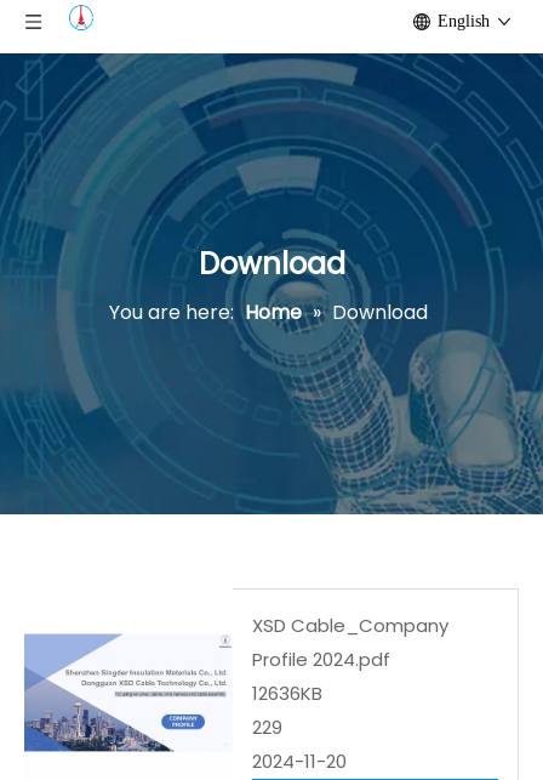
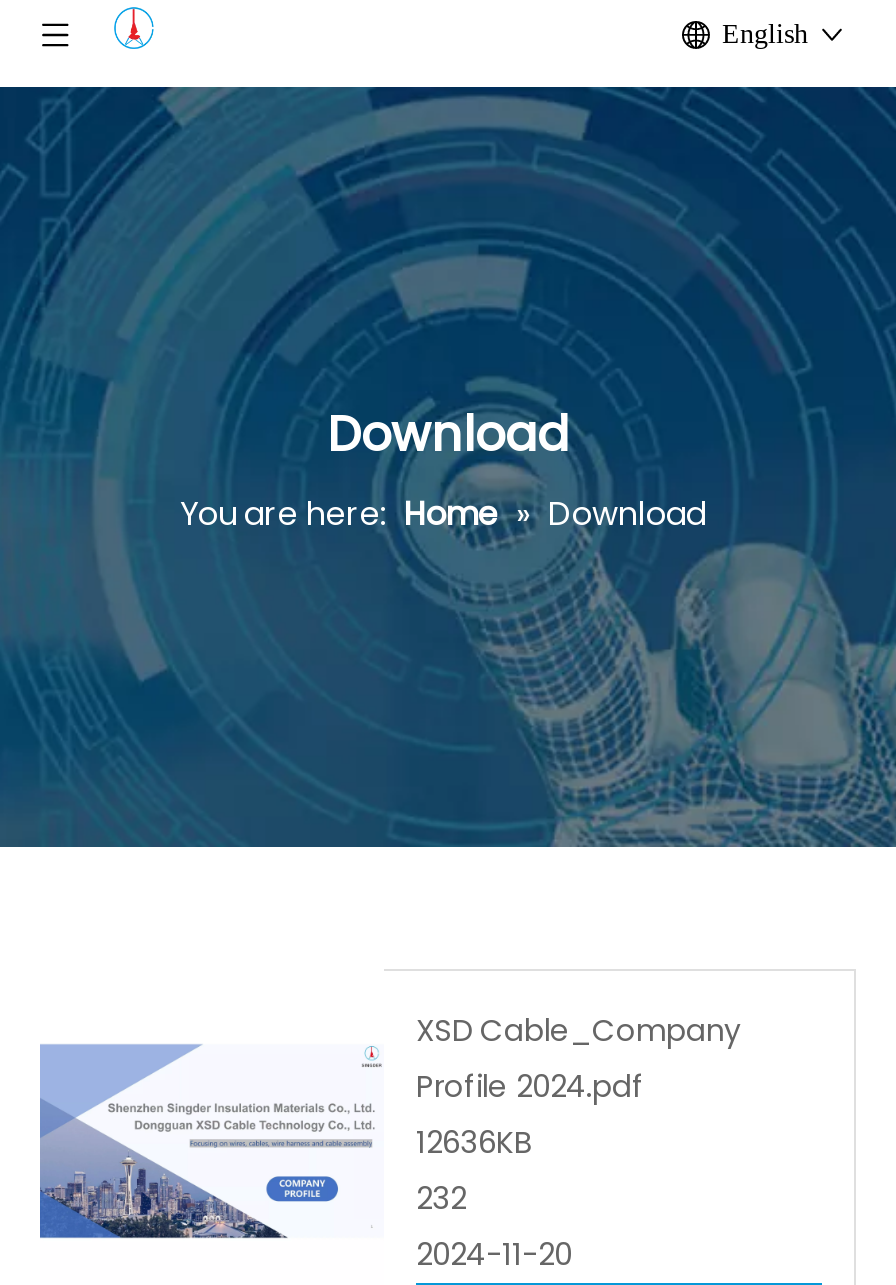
[252,714,282,740] 229 -> [416,1177,466,1219] 232

